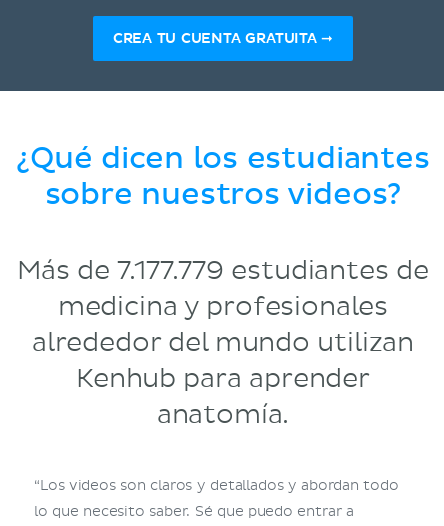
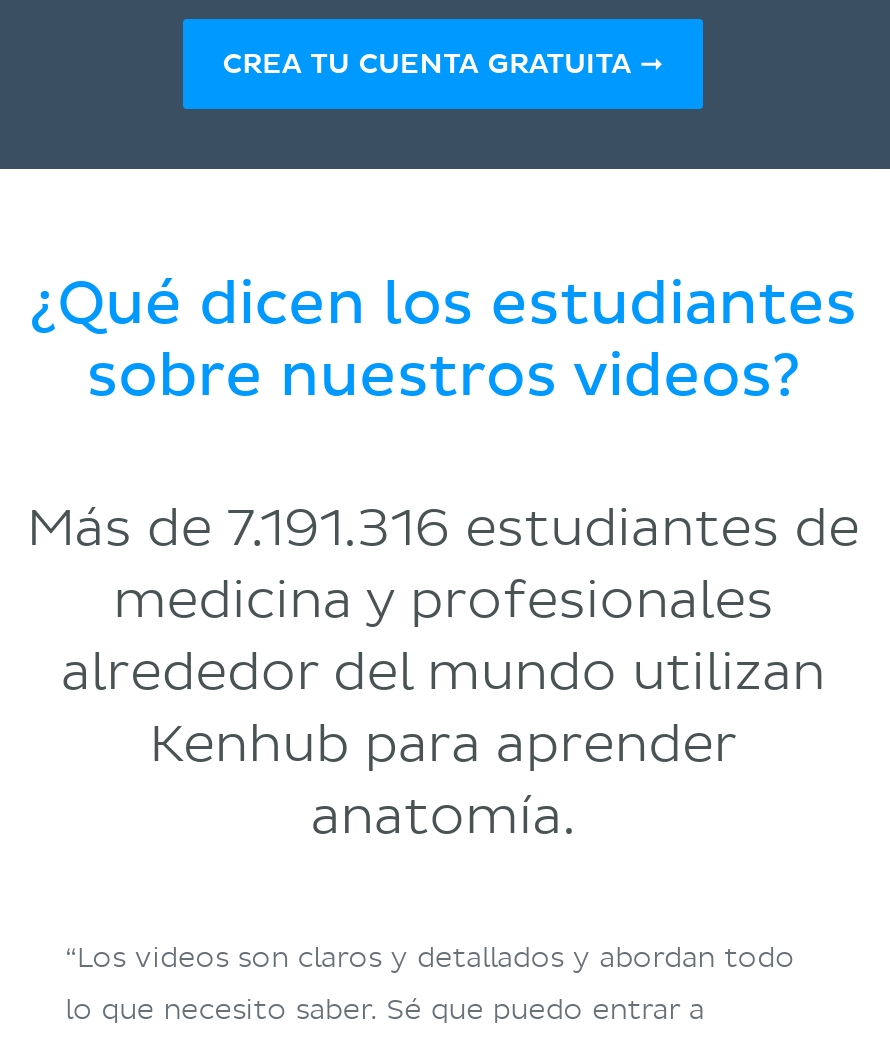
[17,255,429,287] Más de 7.177.779 estudiantes de -> [27,498,859,562] Más de 7.191.316 estudiantes de

